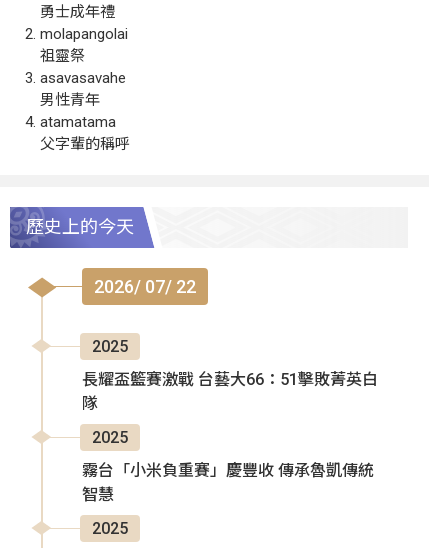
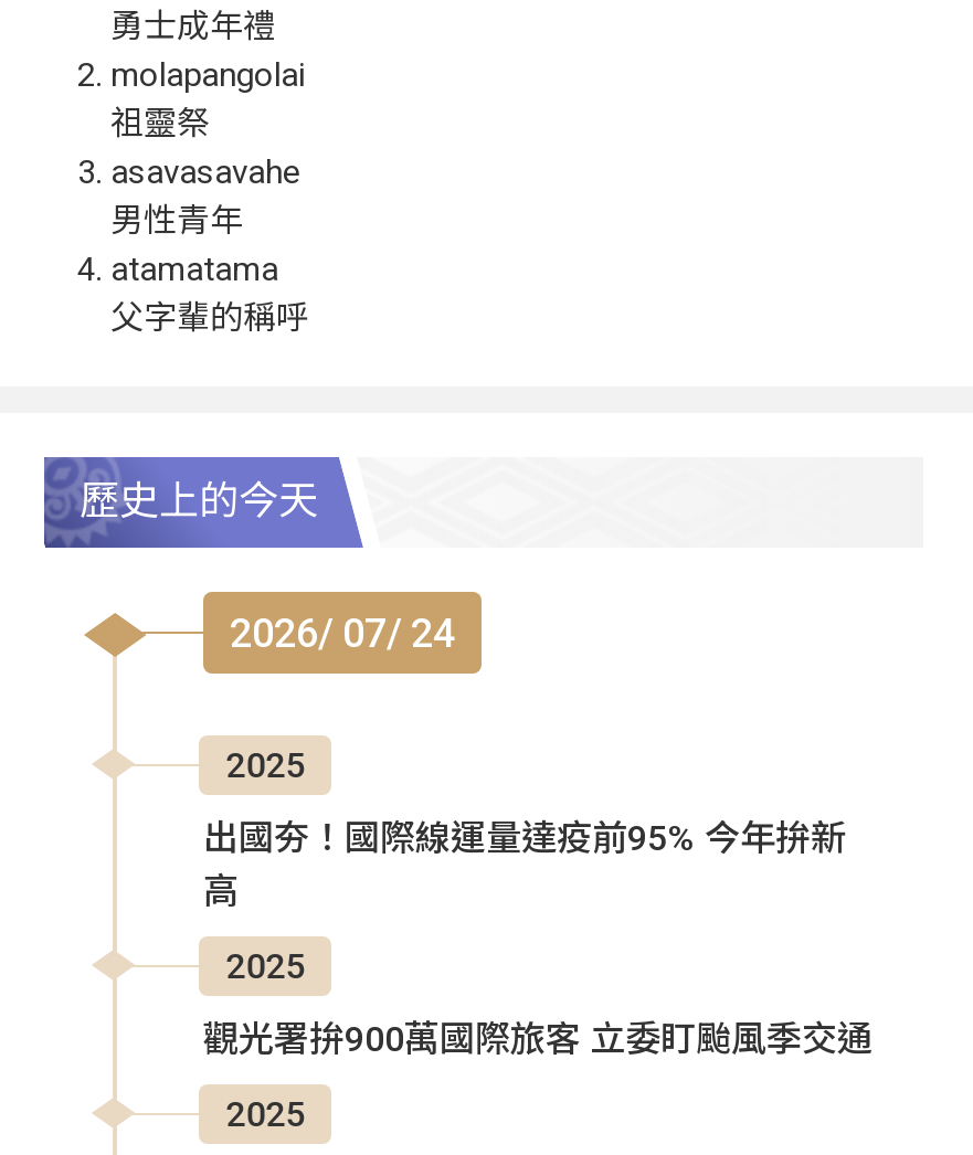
[94,276,196,297] 2026/ 07/ 22 -> [230,609,455,655] 2026/ 07/ 24
[82,370,378,413] 長耀盃籃賽激戰 台藝大66：51擊敗菁英白 | 隊 -> [203,817,846,912] 出國夯！國際線運量達疫前95% 今年拚新 | 高
[82,461,374,504] 霧台「小米負重賽」慶豐收 傳承魯凱傳統 | 智慧 -> [203,1018,872,1060] 觀光署拚900萬國際旅客 立委盯颱風季交通

